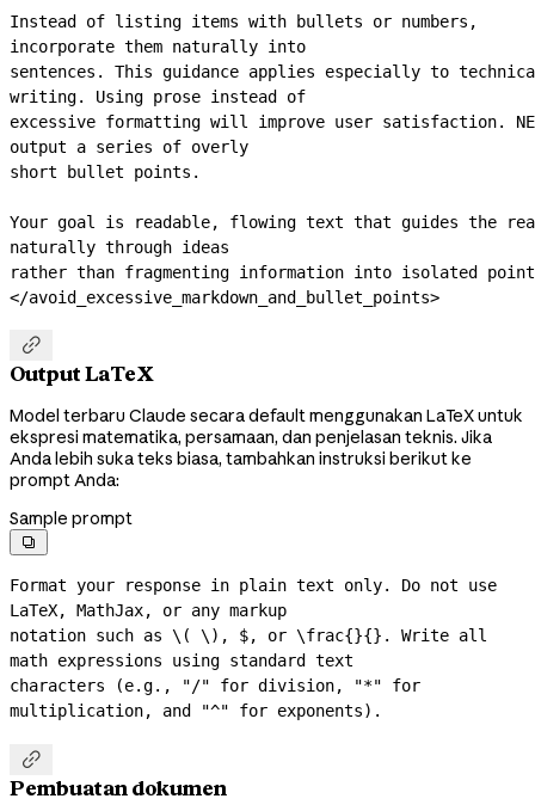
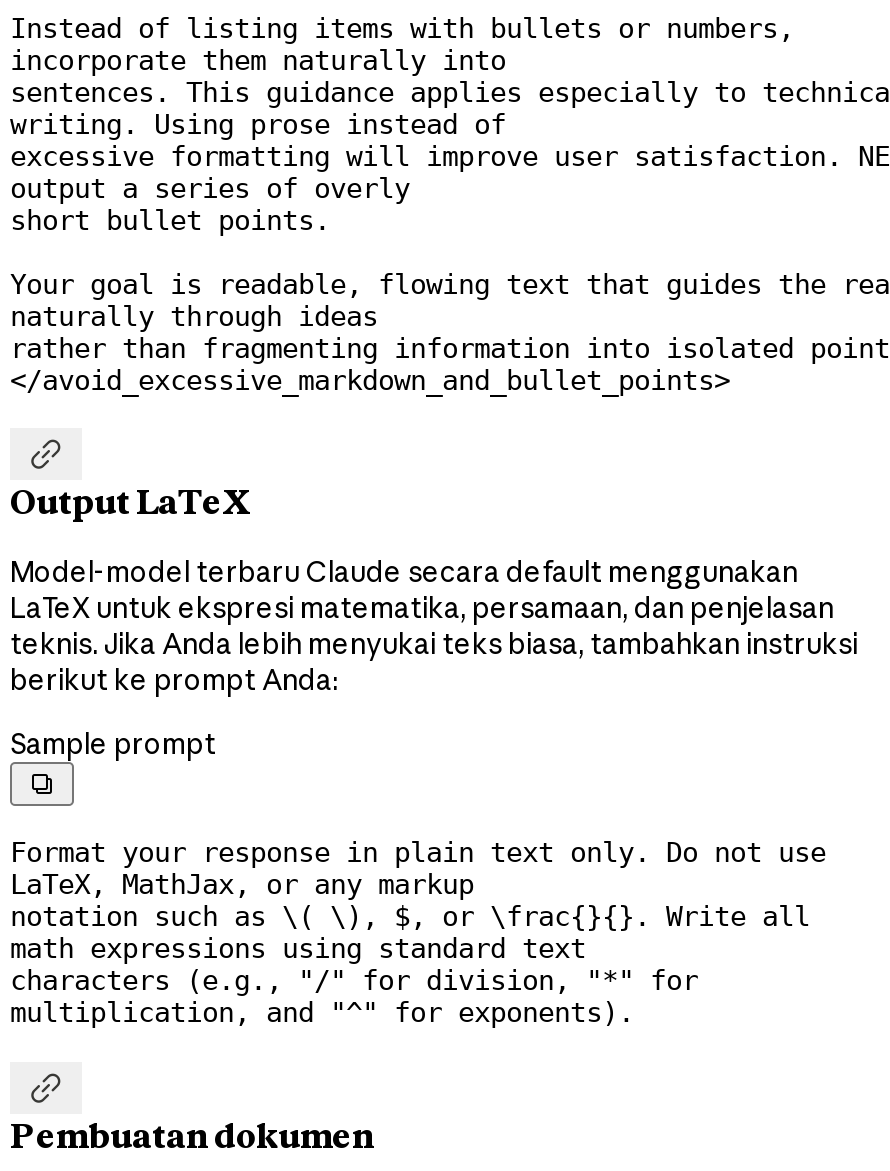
[10,405,523,491] Model terbaru Claude secara default menggunakan LaTeX untuk | ekspresi matematika, persamaan, dan penjelasan teknis. Jika | Anda lebih suka teks biasa, tambahkan instruksi berikut ke | prompt Anda: -> [10,555,858,699] Model-model terbaru Claude secara default menggunakan | LaTeX untuk ekspresi matematika, persamaan, dan penjelasan | teknis. Jika Anda lebih menyukai teks biasa, tambahkan instruksi | berikut ke prompt Anda:

